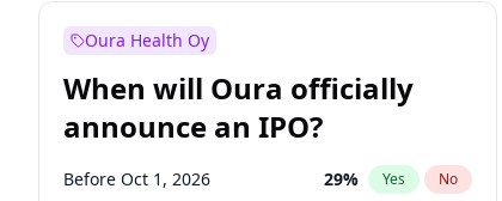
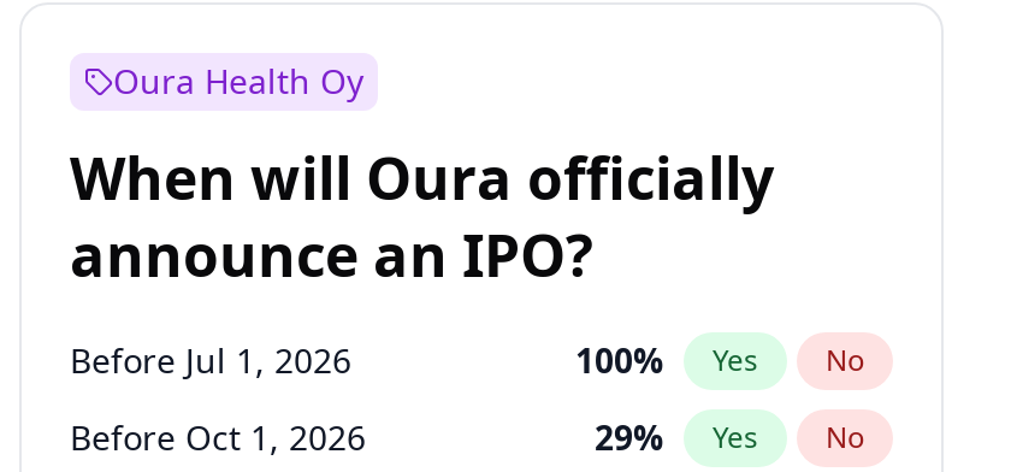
none -> [70,337,864,383] Before Jul 1, 2026 | 100% | Yes | No

